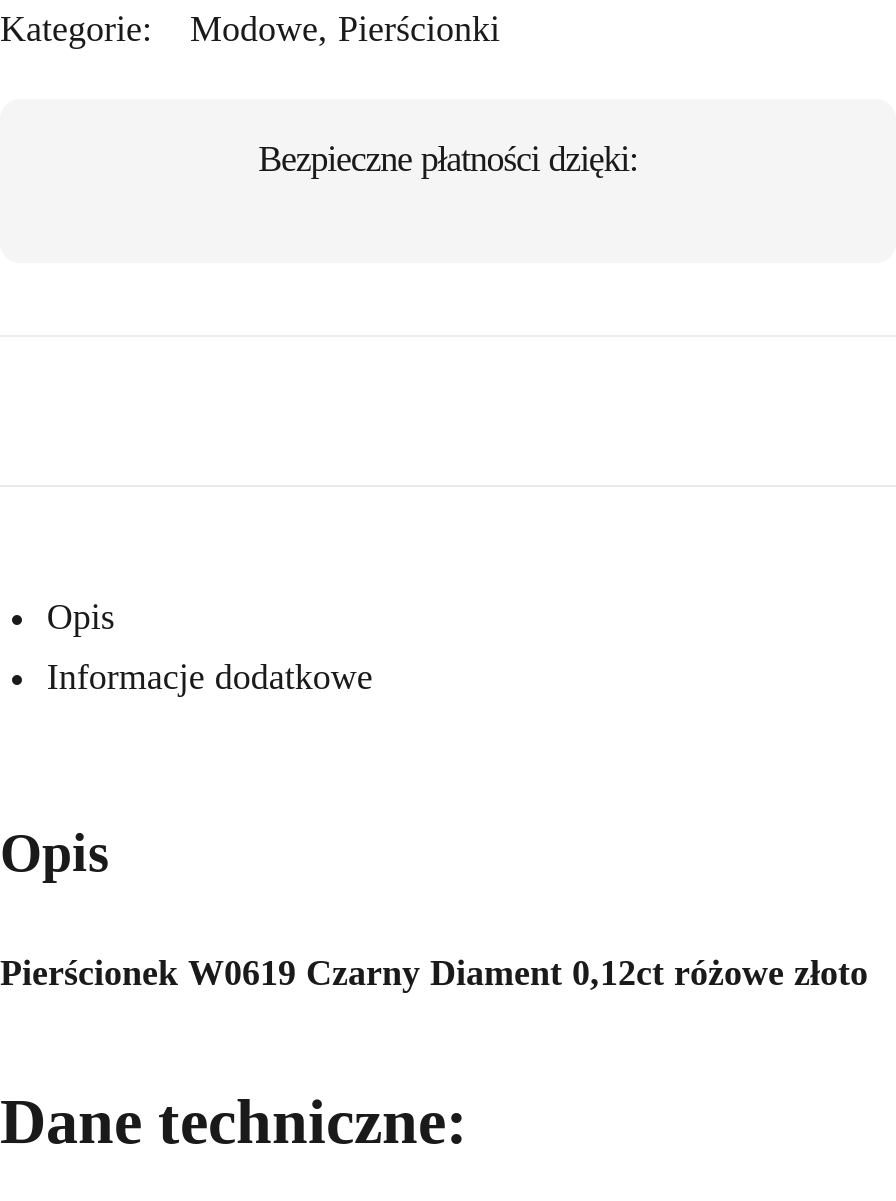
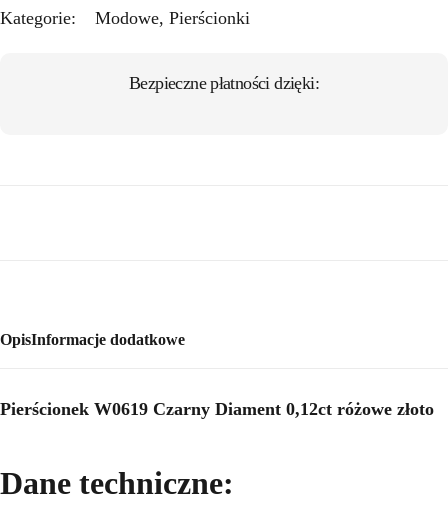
[0,598,373,883] Opis | Informacje dodatkowe | Opis -> [0,331,185,348] OpisInformacje dodatkowe

